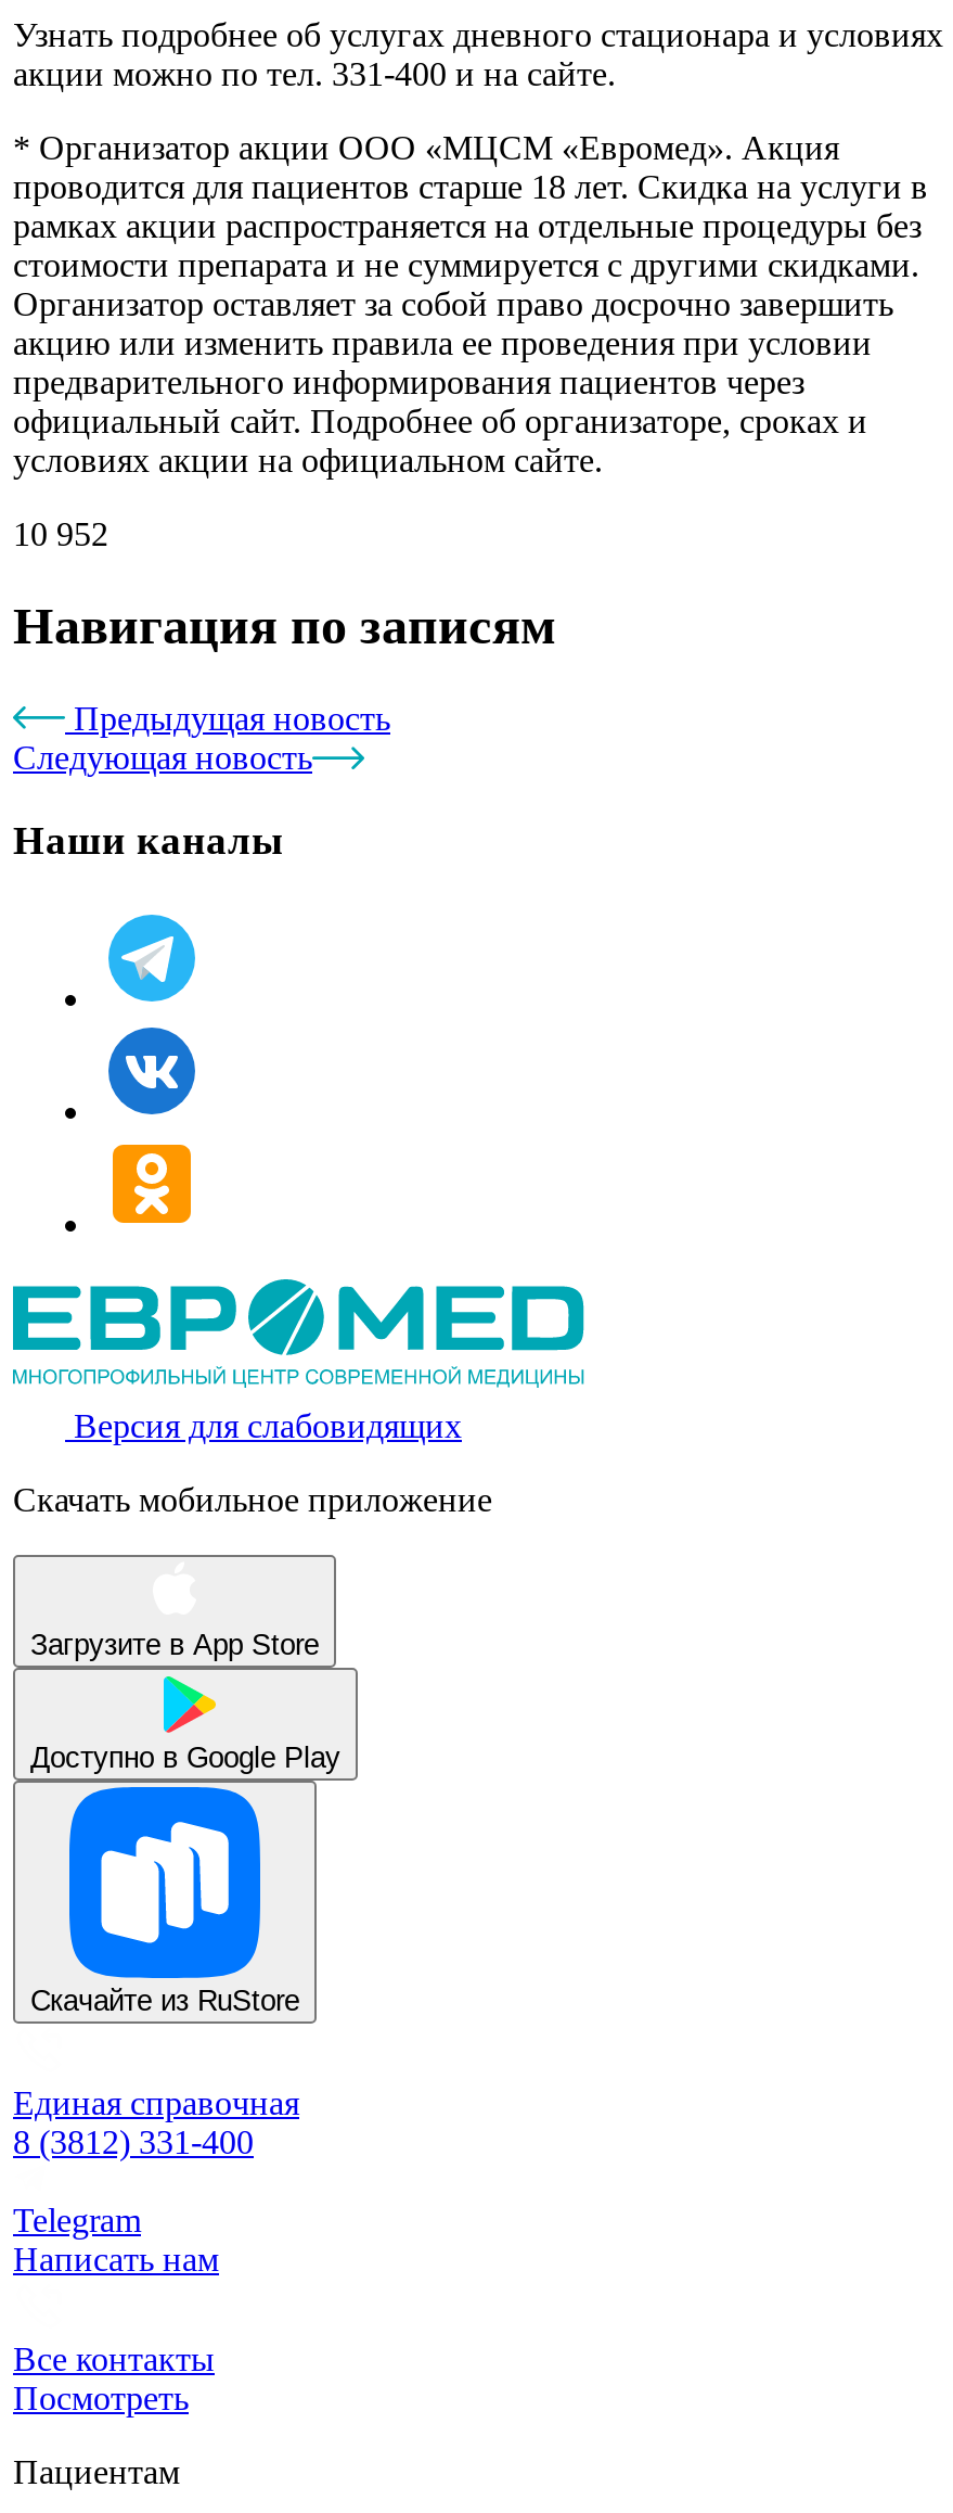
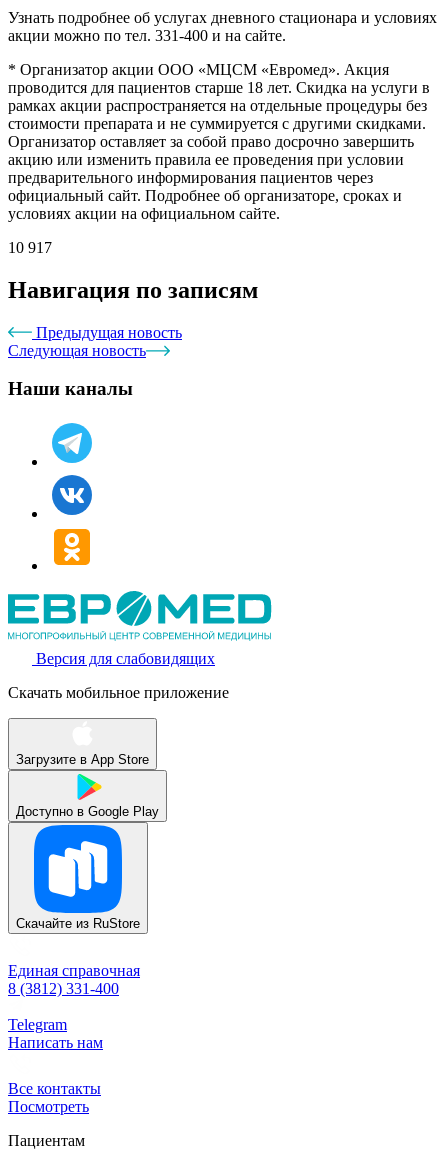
[13,515,108,552] 10 952 -> [8,239,52,256] 10 917

